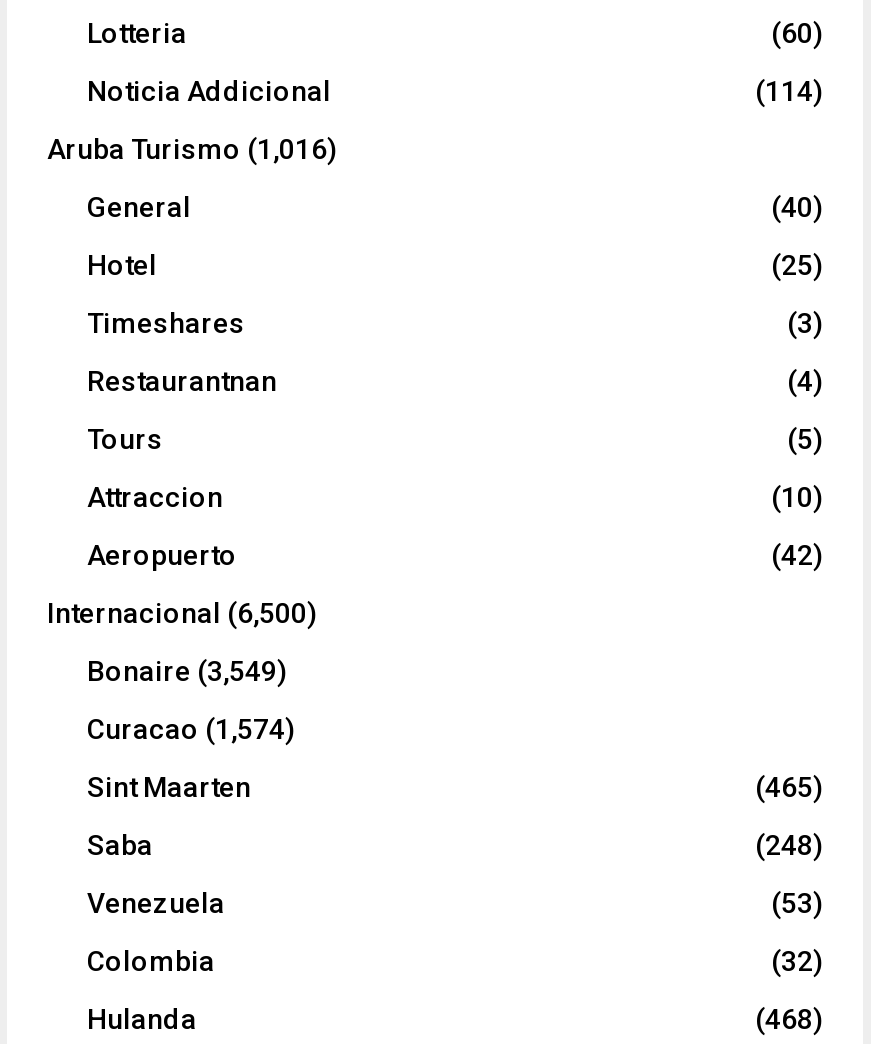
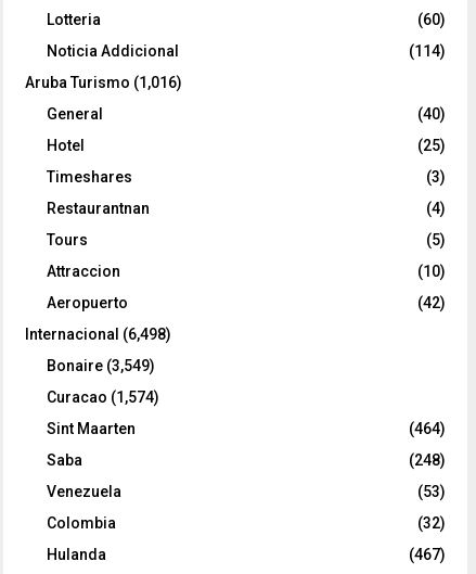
[47,596,317,628] Internacional (6,500) -> [25,325,171,342] Internacional (6,498)
[755,770,823,802] (465) -> [409,419,446,437] (464)
[755,1002,823,1034] (468) -> [409,545,446,563] (467)

